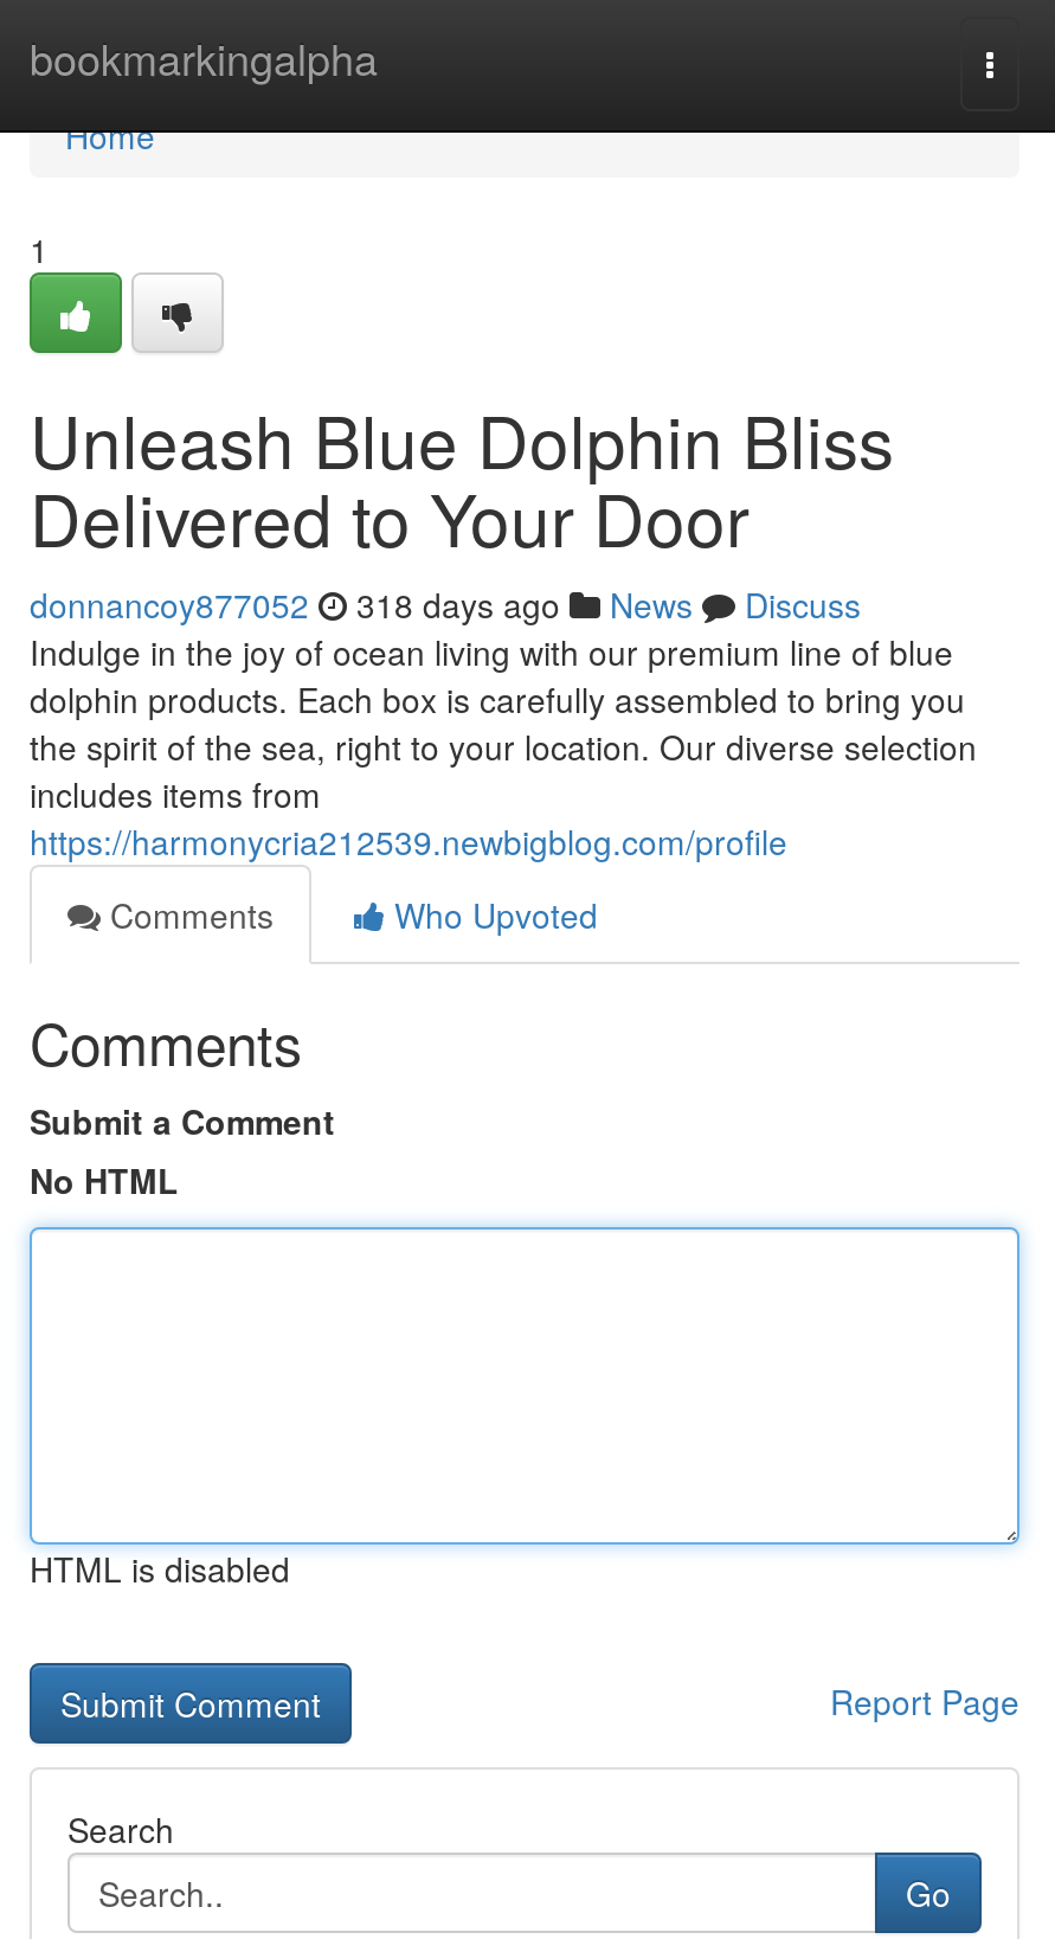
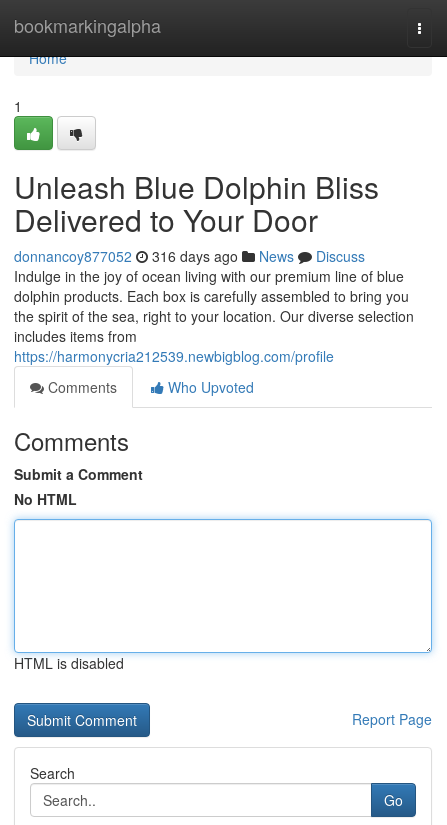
[30,580,861,628] donnancoy877052 318 days ago News Discuss -> [14,246,365,266] donnancoy877052 316 days ago News Discuss

